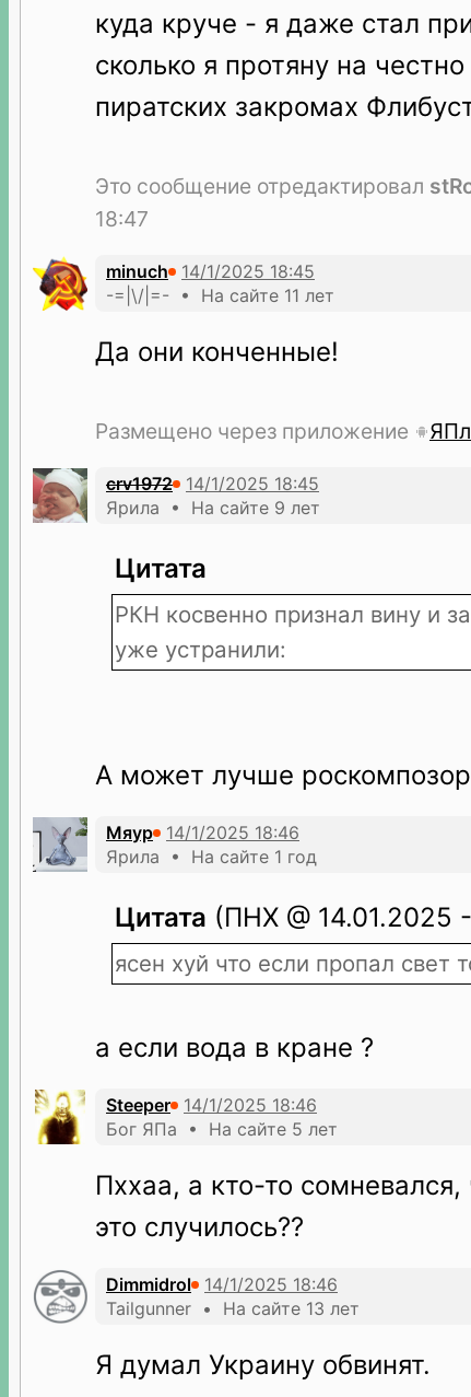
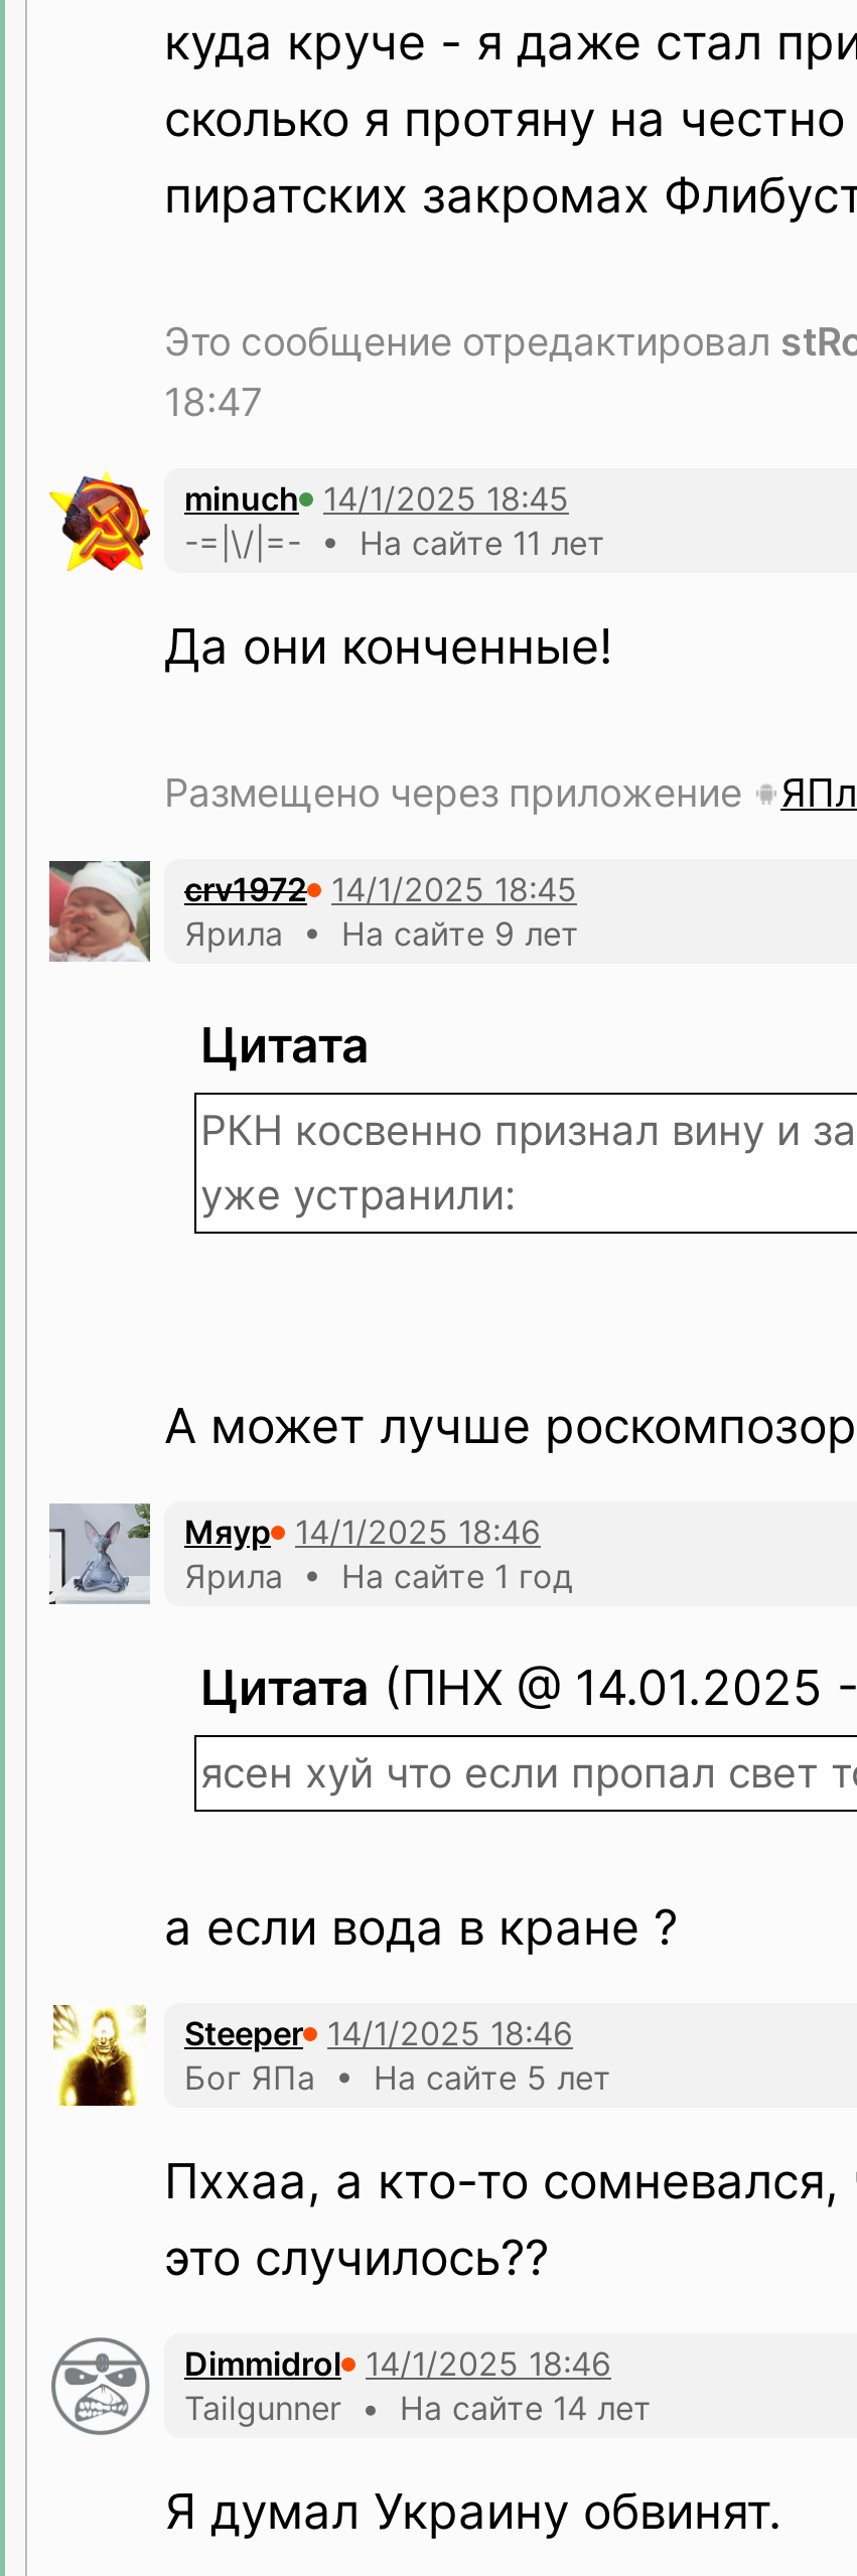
[106,1297,360,1319] Tailgunner • На сайте 13 лет -> [184,2388,652,2428] Tailgunner • На сайте 14 лет

